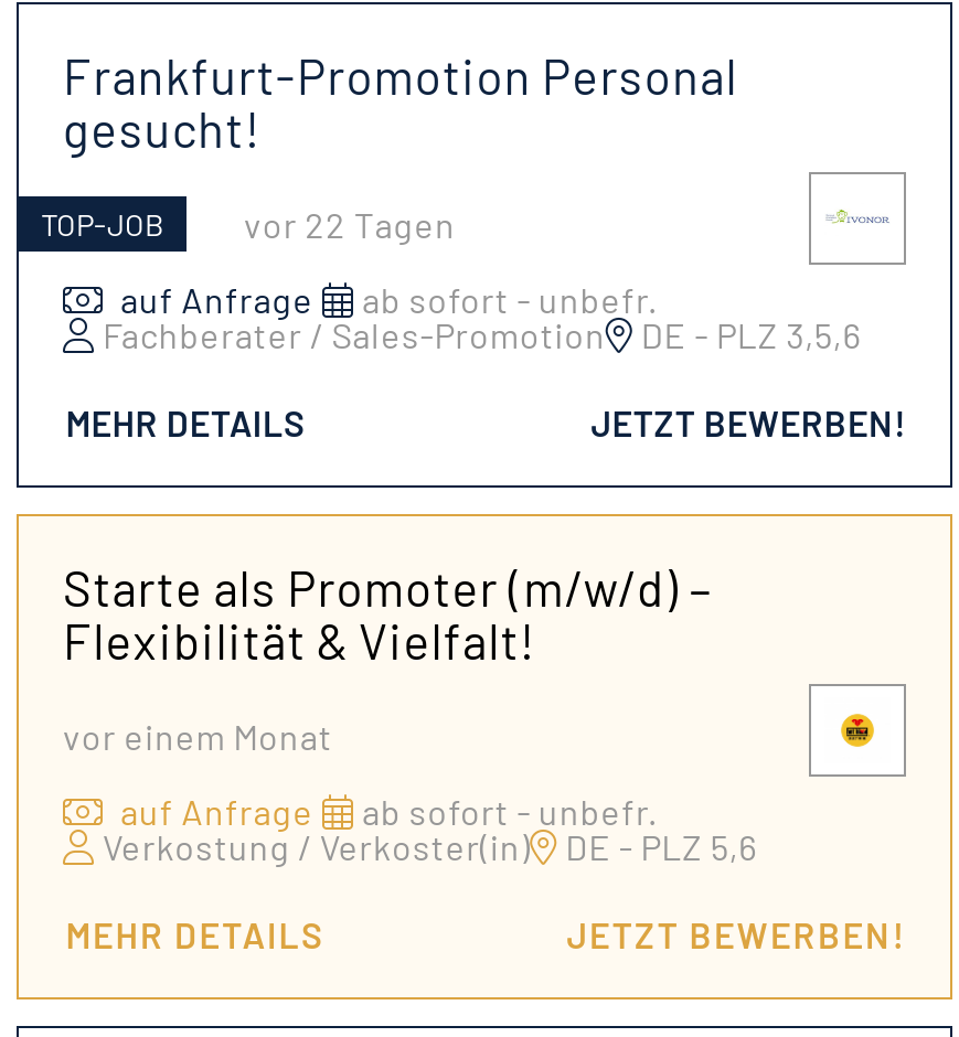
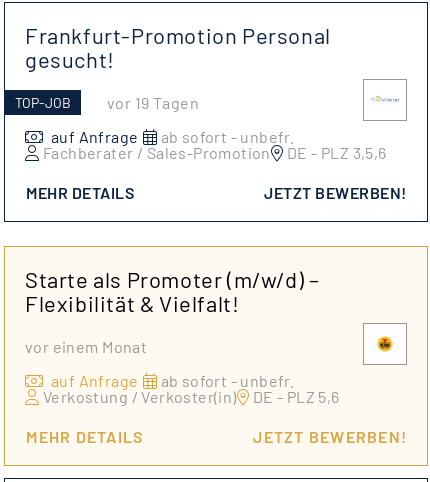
[244,202,456,244] vor 22 Tagen -> [107,92,199,111] vor 19 Tagen

